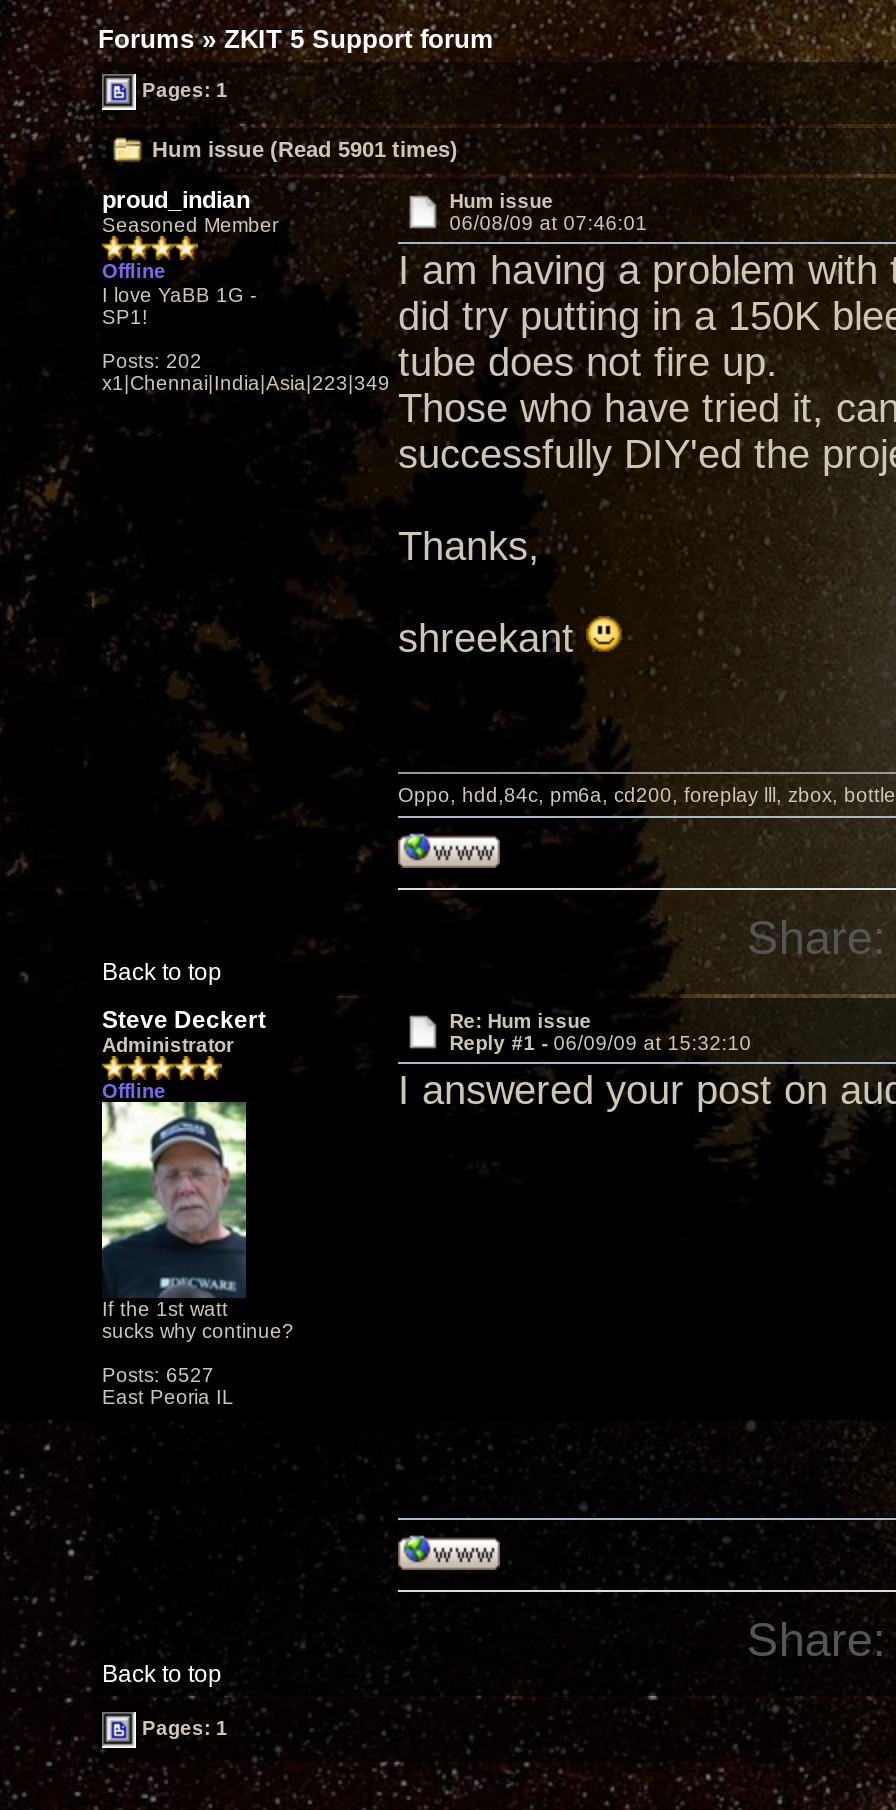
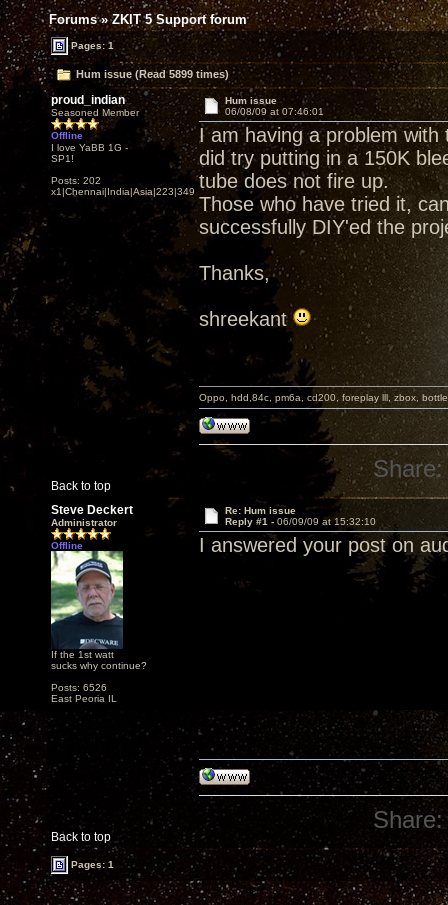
[146,137,458,161] Hum issue (Read 5901 times) -> [73,68,229,80] Hum issue (Read 5899 times)
[102,1364,214,1386] Posts: 6527 -> [51,682,107,693] Posts: 6526

